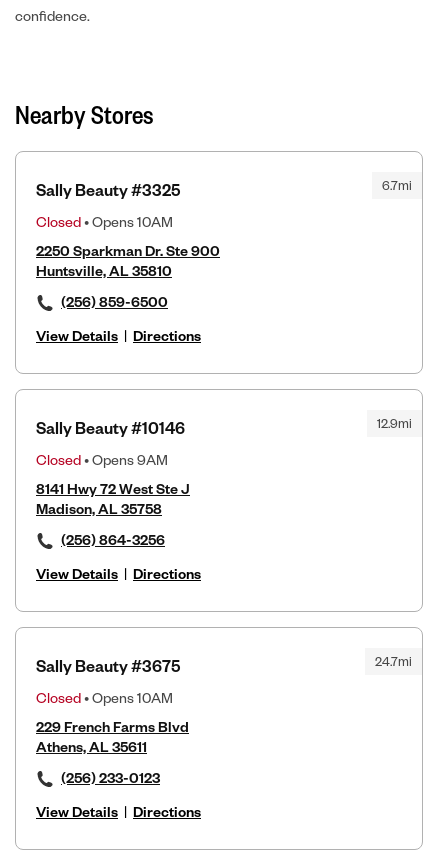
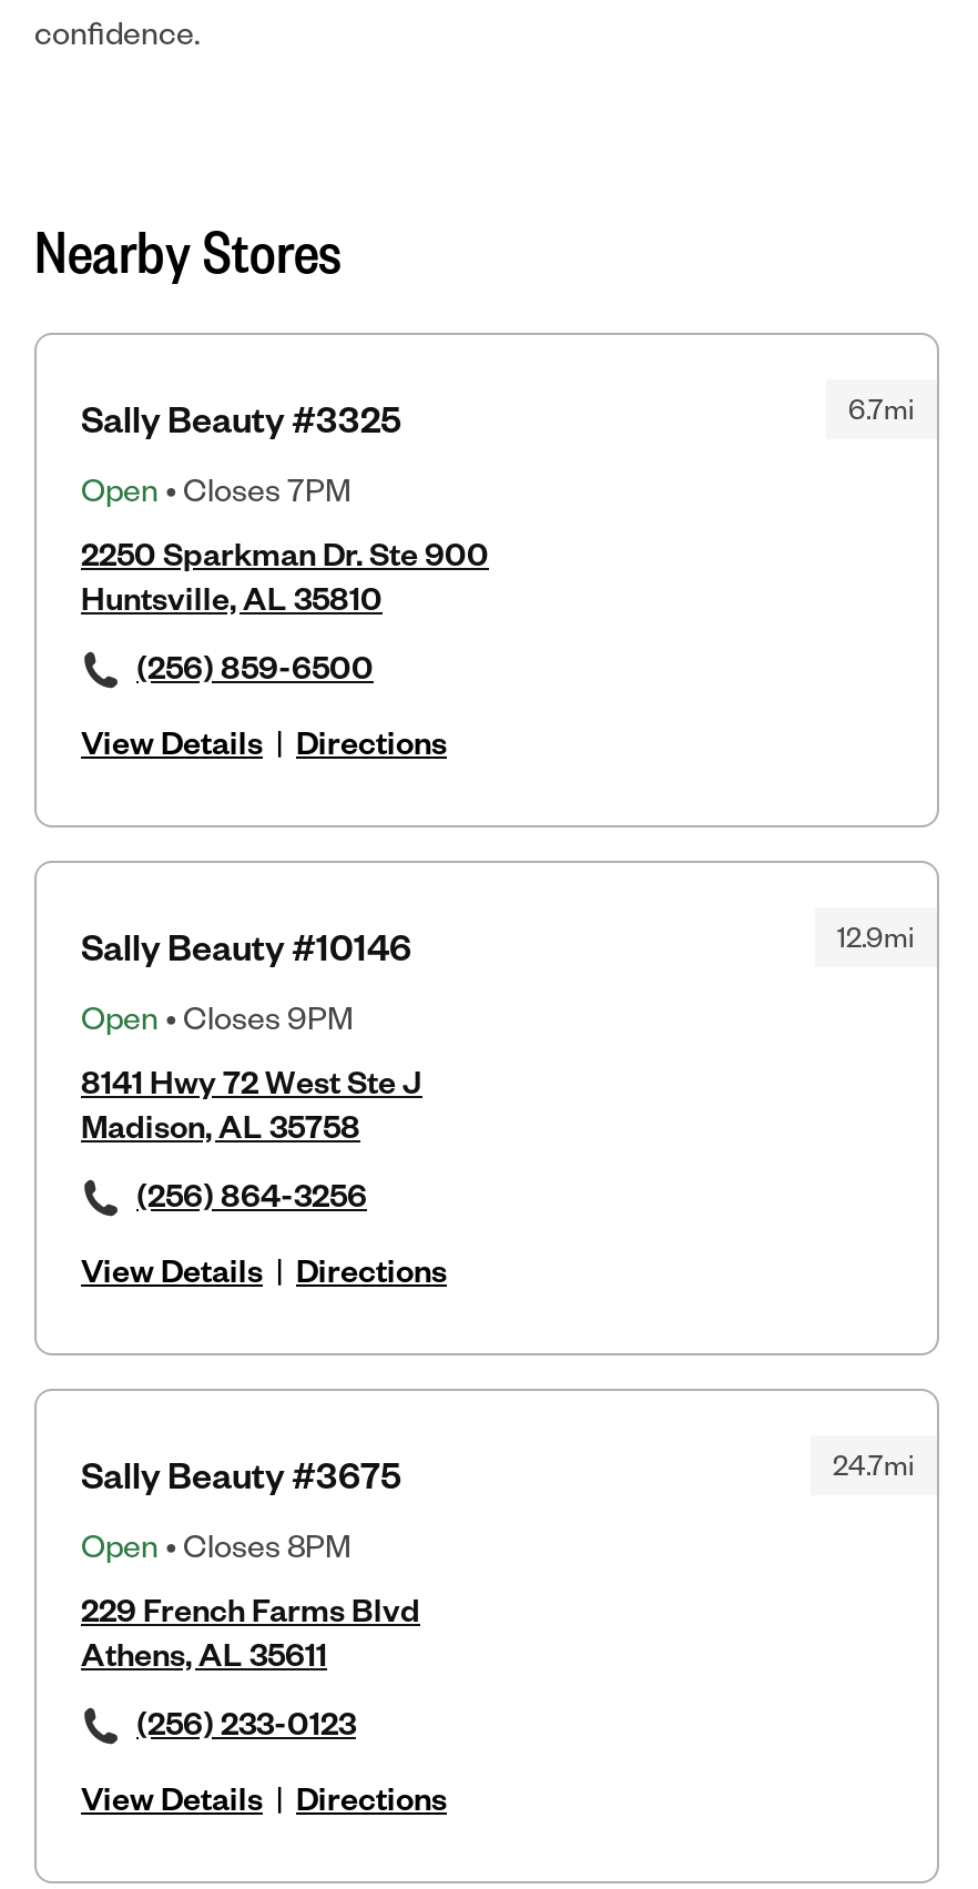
[36,212,173,231] Closed • Opens 10AM -> [81,468,352,510] Open • Closes 7PM
[36,450,168,469] Closed • Opens 9AM -> [81,996,354,1038] Open • Closes 9PM
[36,688,173,707] Closed • Opens 10AM -> [81,1524,352,1566] Open • Closes 8PM

